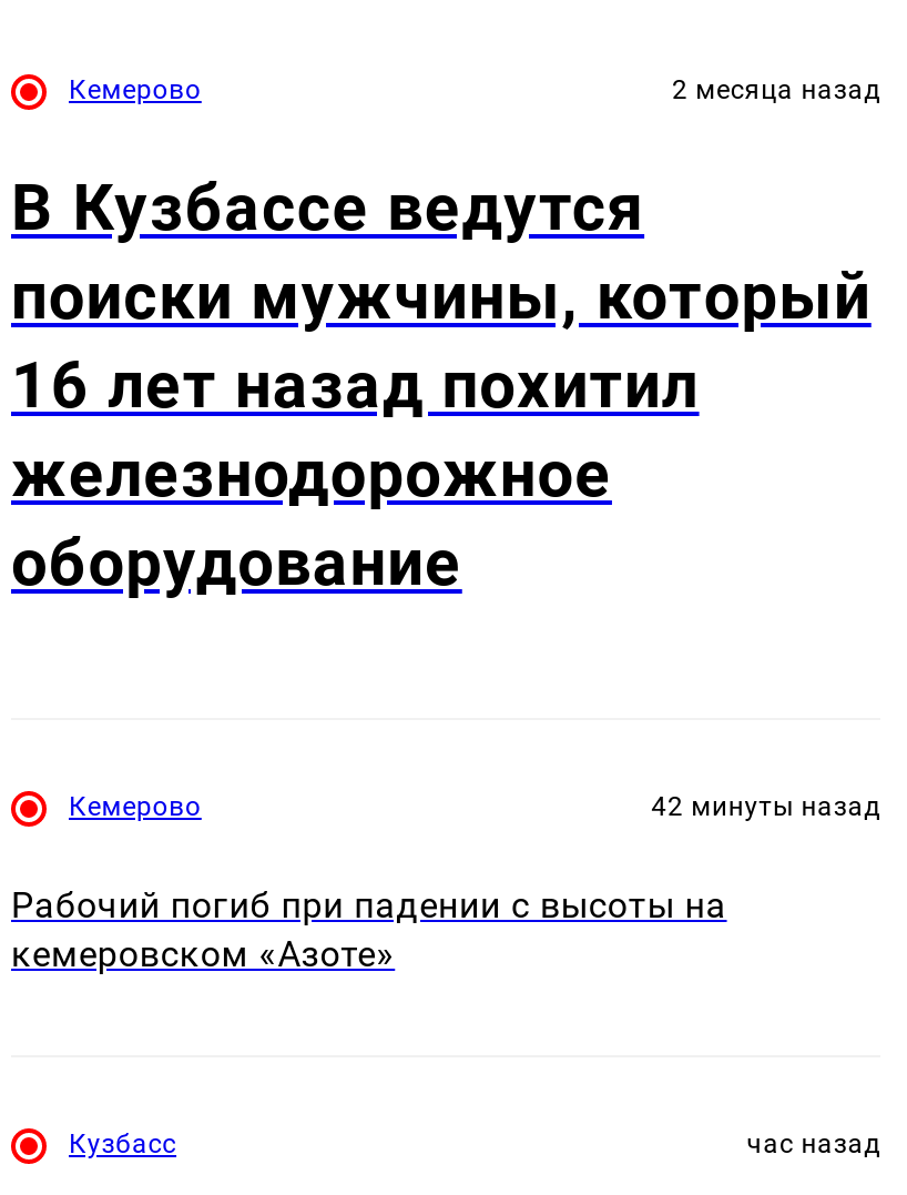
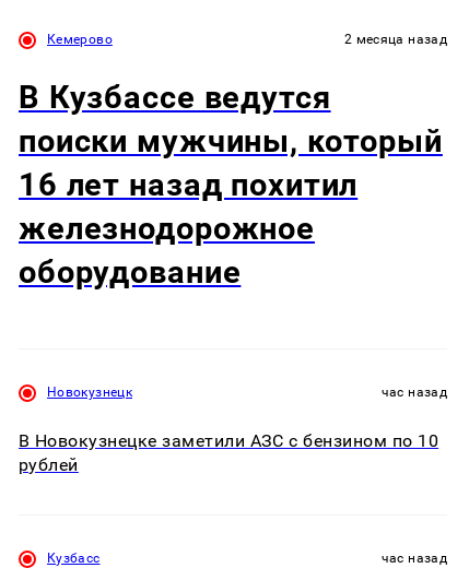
[69,791,880,822] Кемерово | 42 минуты назад -> [47,385,447,400] Новокузнецк | час назад
[11,885,727,976] Рабочий погиб при падении с высоты на | кемеровском «Азоте» -> [19,431,438,475] В Новокузнецке заметили АЗС с бензином по 10 | рублей

